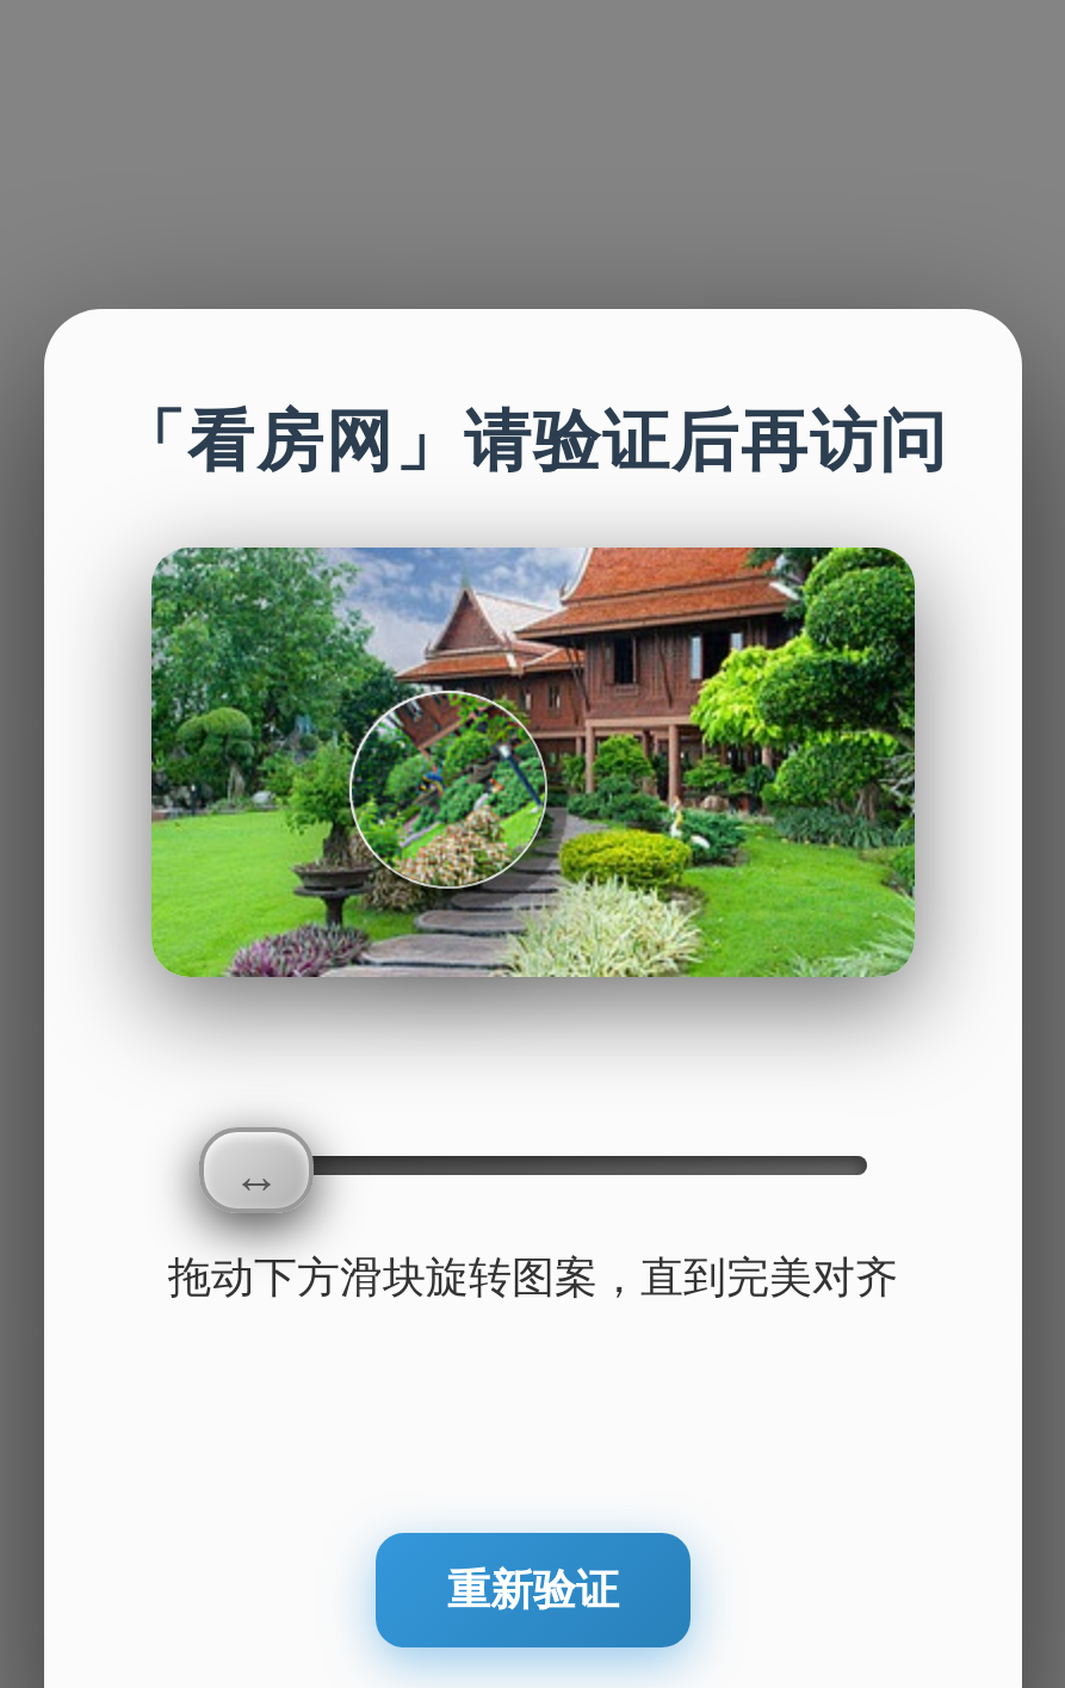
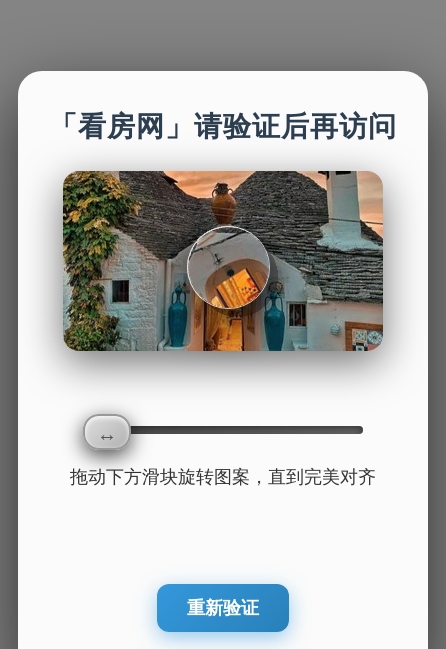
[149,545,917,979] [image] -> [62,170,384,352] [image]

